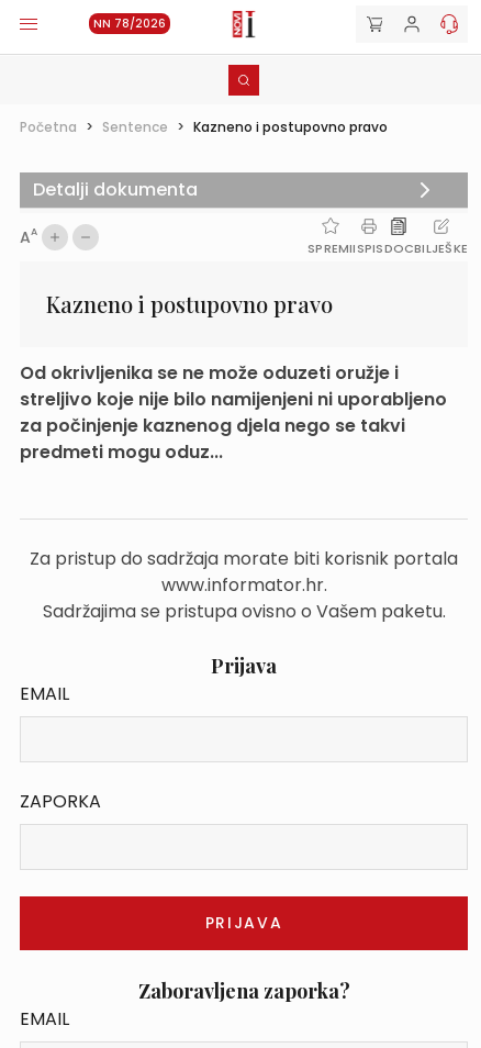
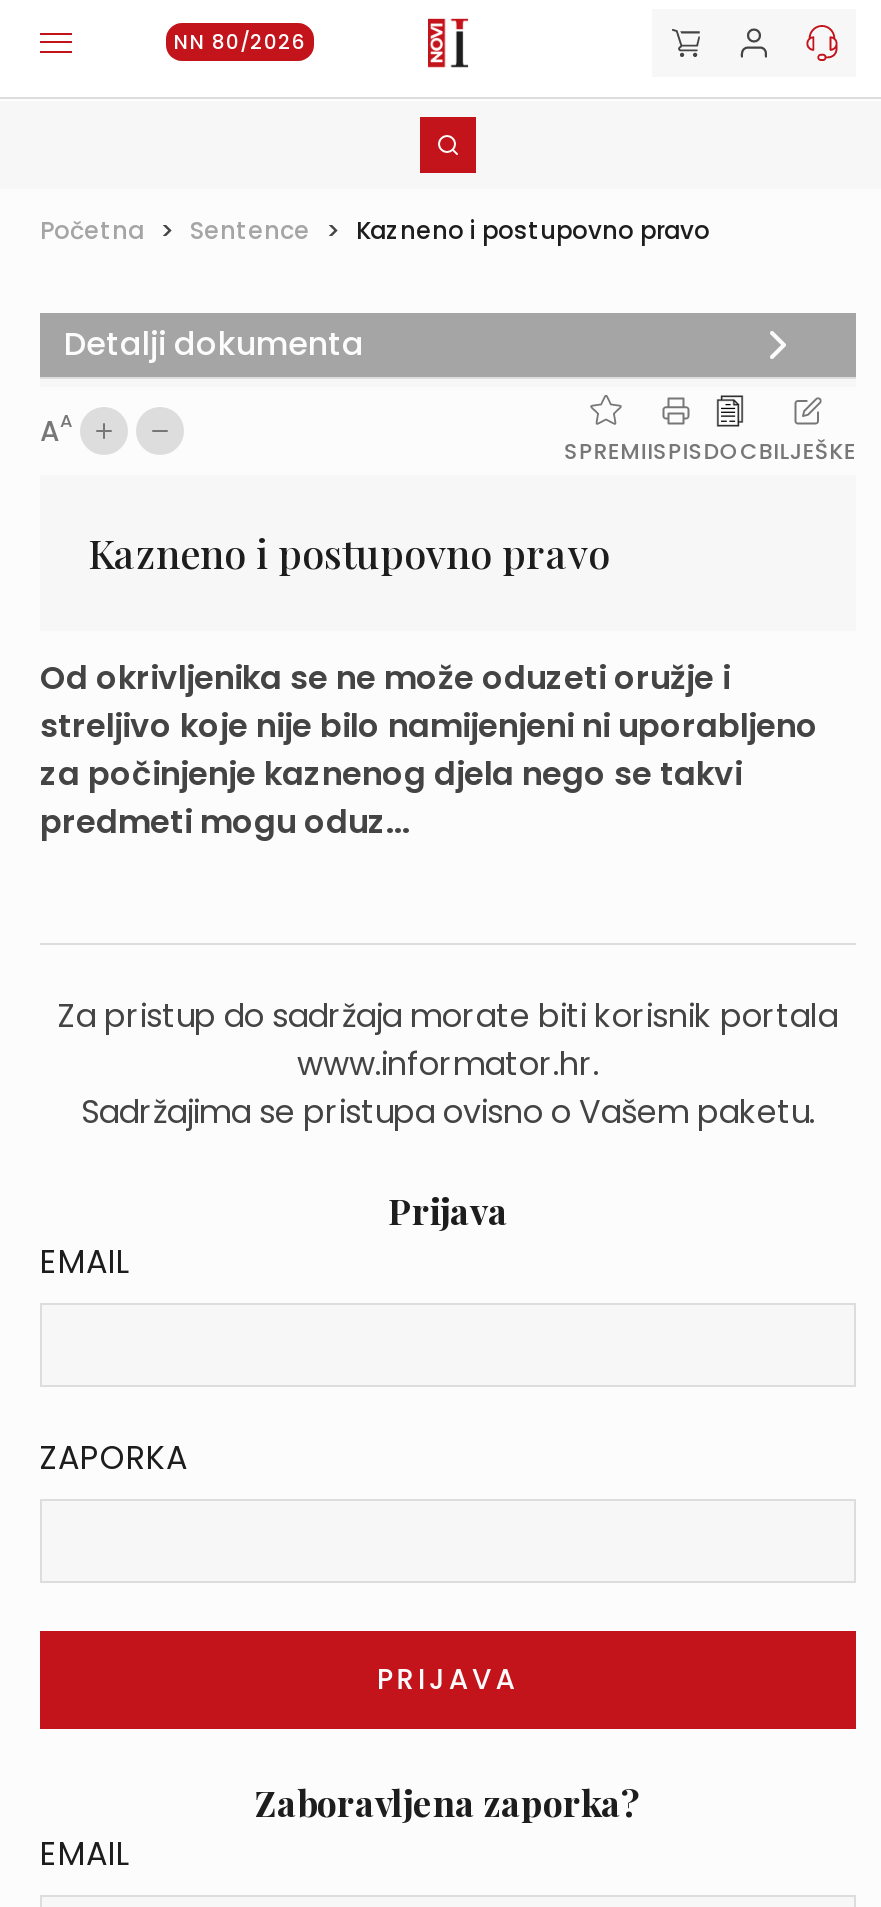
[93,15,166,32] NN 78/2026 -> [174,27,306,57] NN 80/2026

